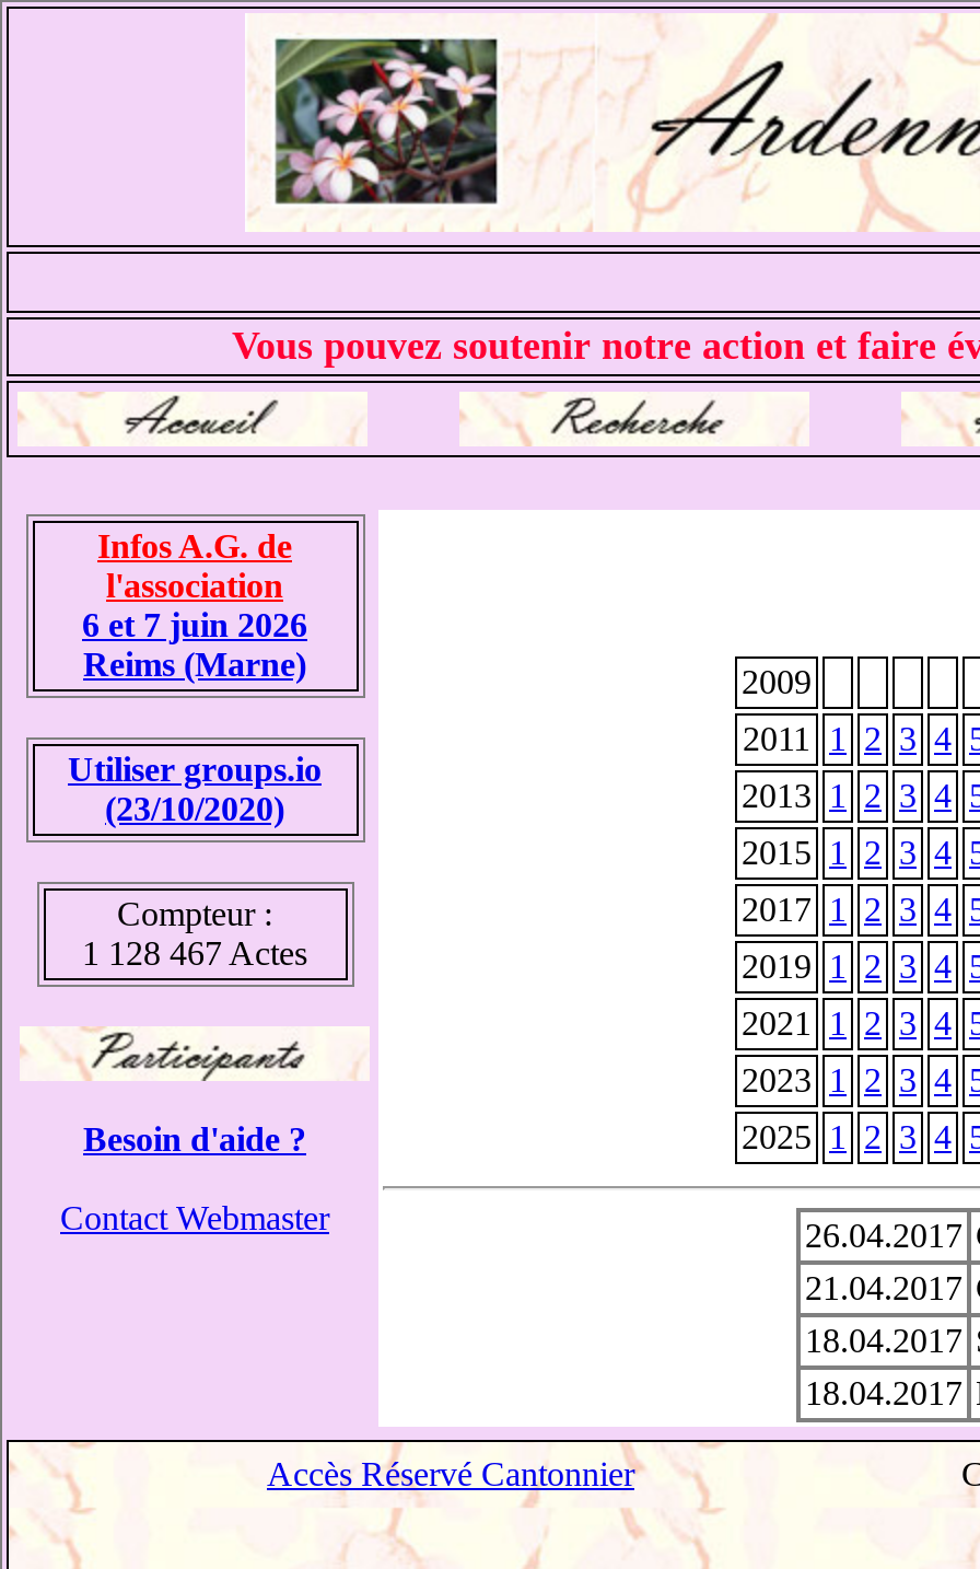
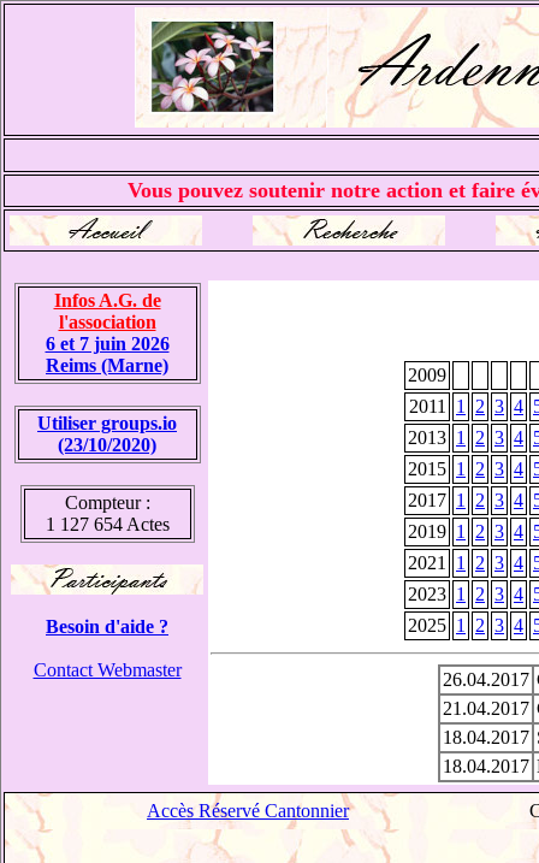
[82,934,307,972] 1 128 467 Actes -> [45,514,169,534] 1 127 654 Actes

